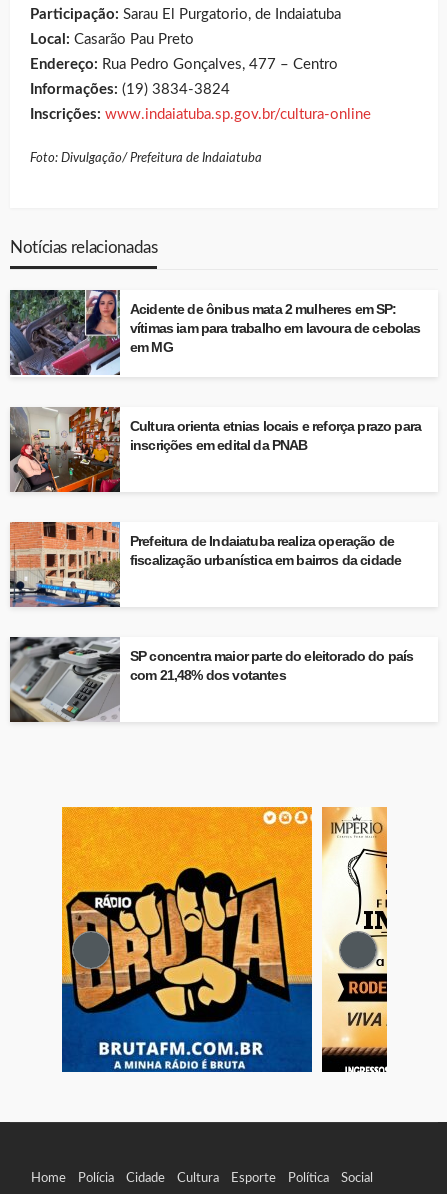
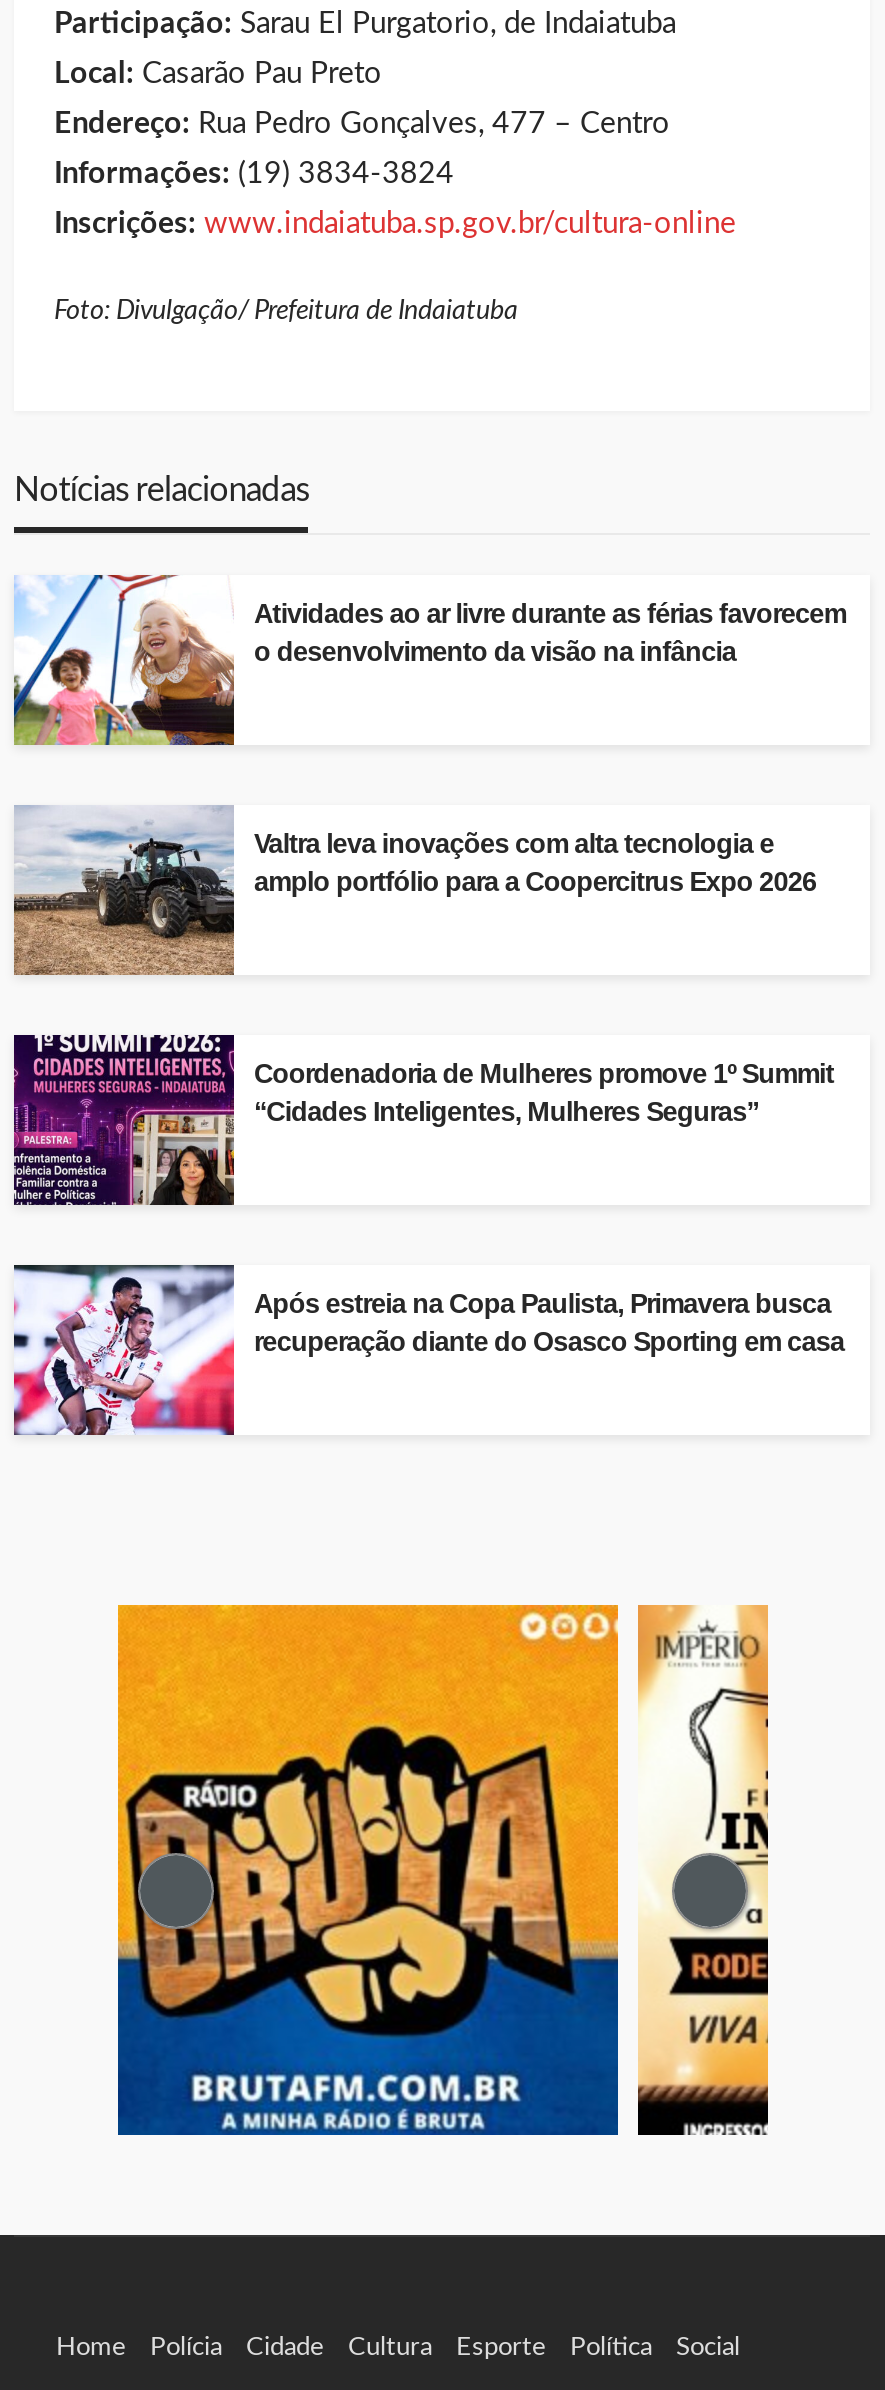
[9,289,420,376] [image] | Acidente de ônibus mata 2 mulheres em SP: | vítimas iam para trabalho em lavoura de cebolas | em MG -> [12,573,846,747] [image] | Atividades ao ar livre durante as férias favorecem | o desenvolvimento da visão na infância
[9,406,421,493] [image] | Cultura orienta etnias locais e reforça prazo para | inscrições em edital da PNAB -> [14,807,816,977] [image] | Valtra leva inovações com alta tecnologia e | amplo portfólio para a Coopercitrus Expo 2026
[9,521,401,608] [image] | Prefeitura de Indaiatuba realiza operação de | fiscalização urbanística em bairros da cidade -> [12,1033,834,1207] [image] | Coordenadoria de Mulheres promove 1º Summit | “Cidades Inteligentes, Mulheres Seguras”
[9,637,413,723] [image] | SP concentra maior parte do eleitorado do país | com 21,48% dos votantes -> [14,1265,844,1435] [image] | Após estreia na Copa Paulista, Primavera busca | recuperação diante do Osasco Sporting em casa

